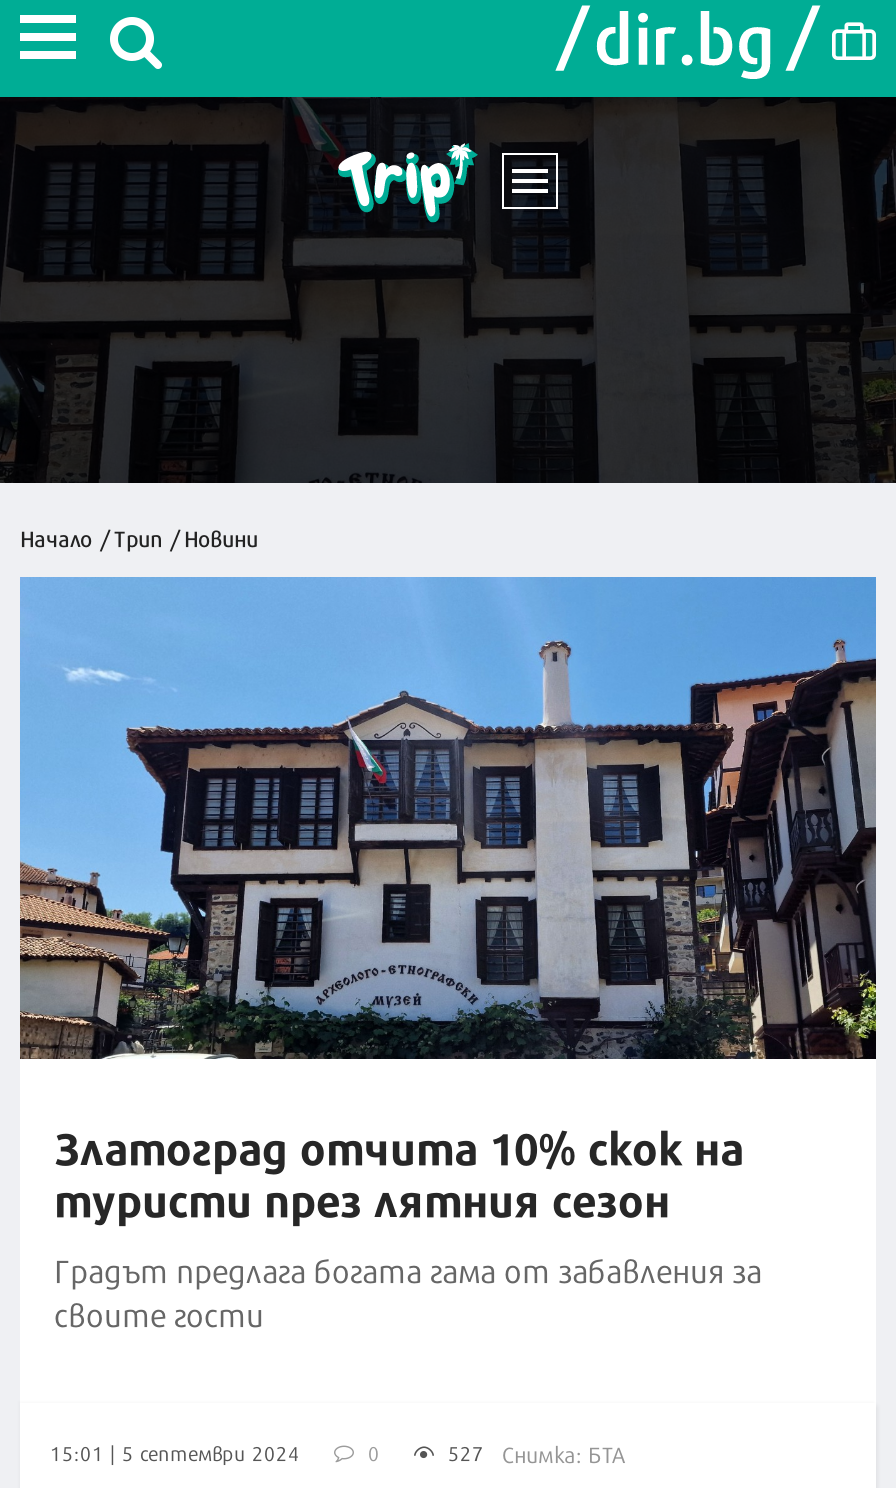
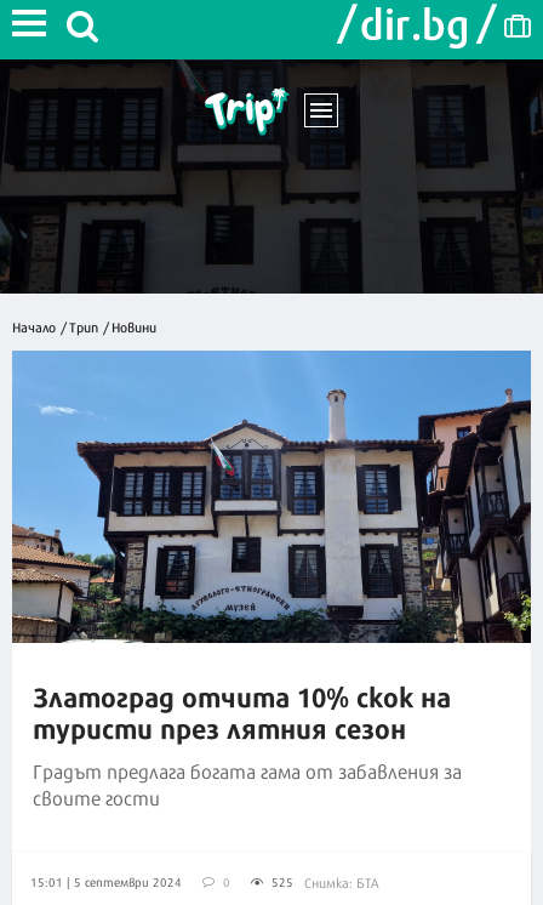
[448,1437,626,1469] 527 Снимка: БТА -> [271,872,379,892] 525 Снимка: БТА

